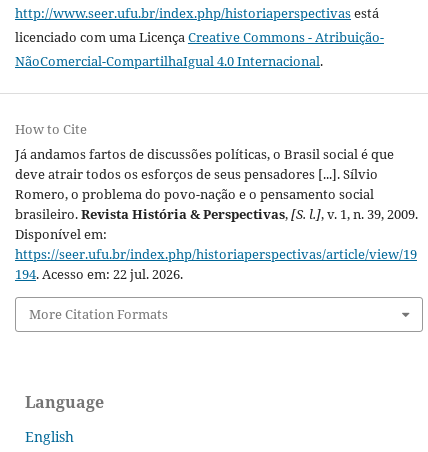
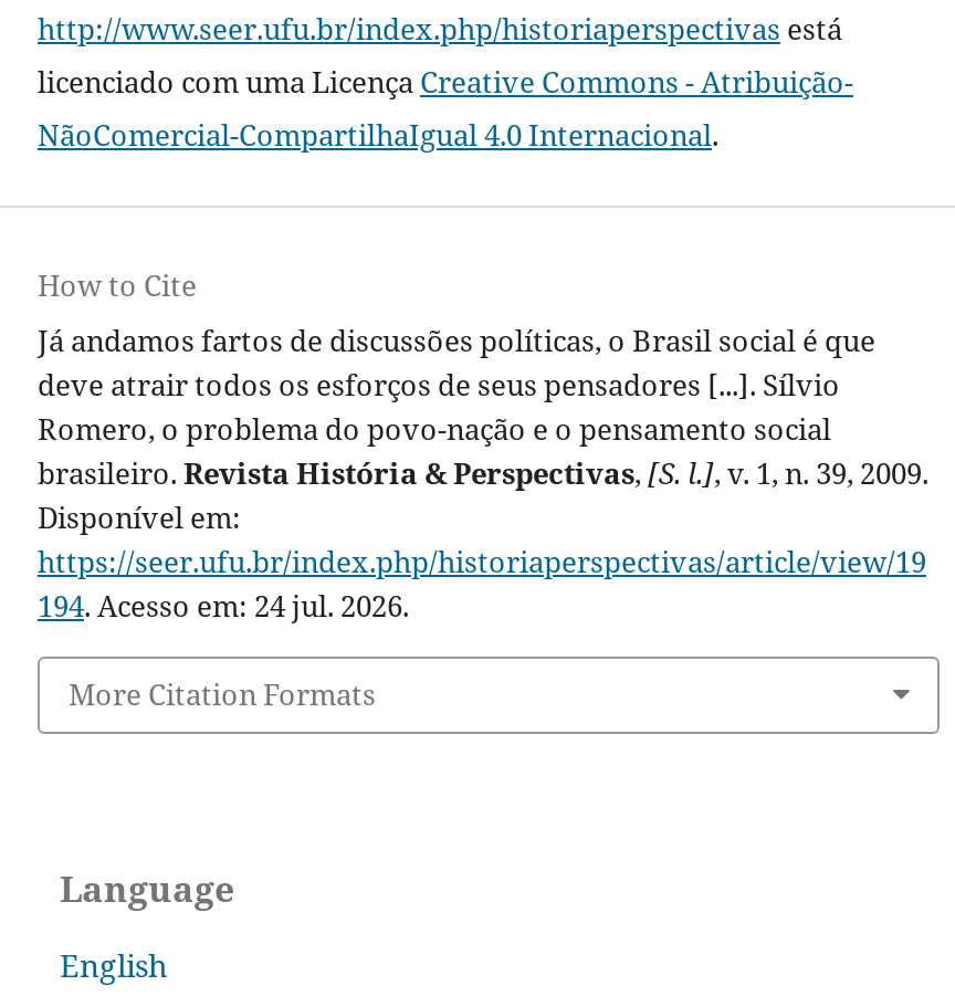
[15,265,183,283] 194. Acesso em: 22 jul. 2026. -> [38,586,409,626] 194. Acesso em: 24 jul. 2026.

